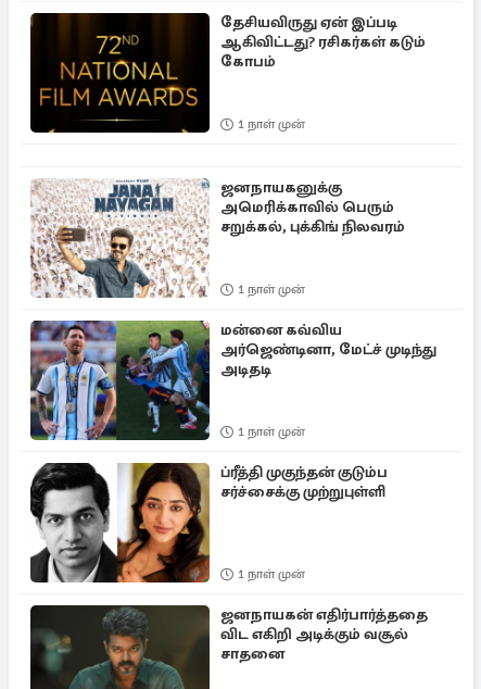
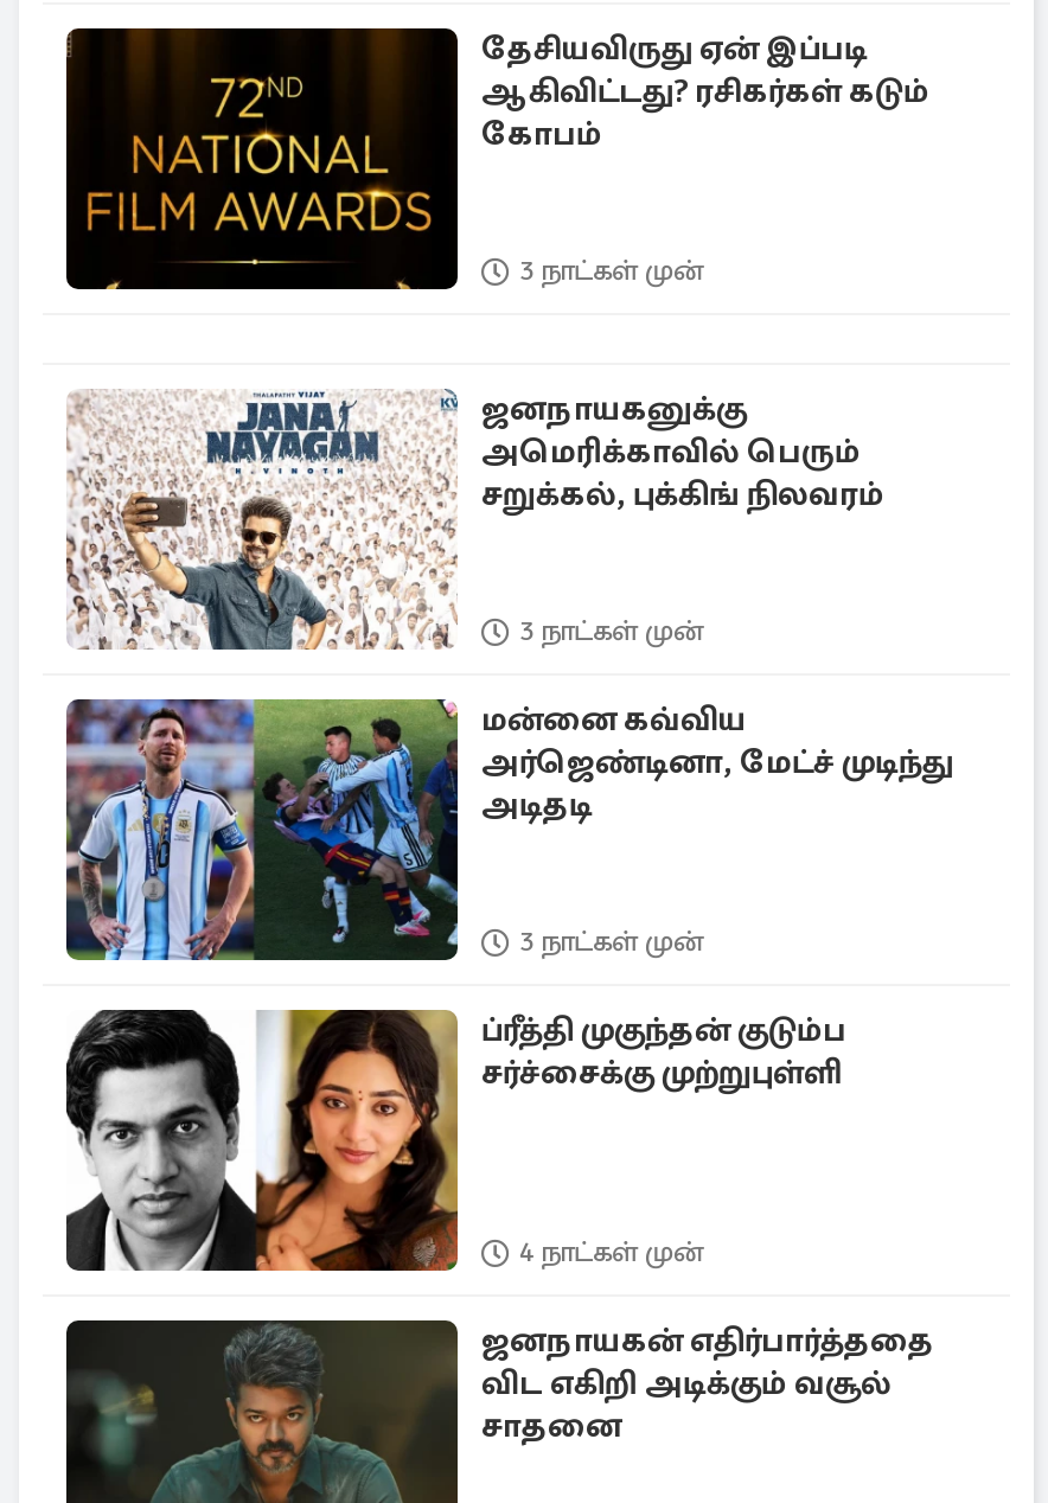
[238,116,305,133] 1 நாள் முன் -> [519,254,704,289] 3 நாட்கள் முன்
[238,281,305,298] 1 நாள் முன் -> [519,614,704,650] 3 நாட்கள் முன்
[238,424,305,440] 1 நாள் முன் -> [519,925,704,960] 3 நாட்கள் முன்
[238,566,305,582] 1 நாள் முன் -> [519,1235,704,1271] 4 நாட்கள் முன்

